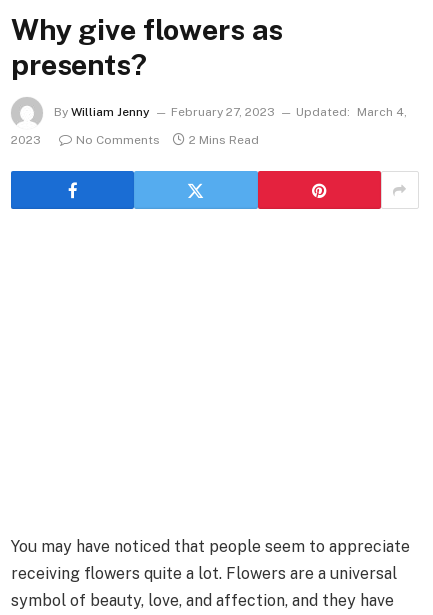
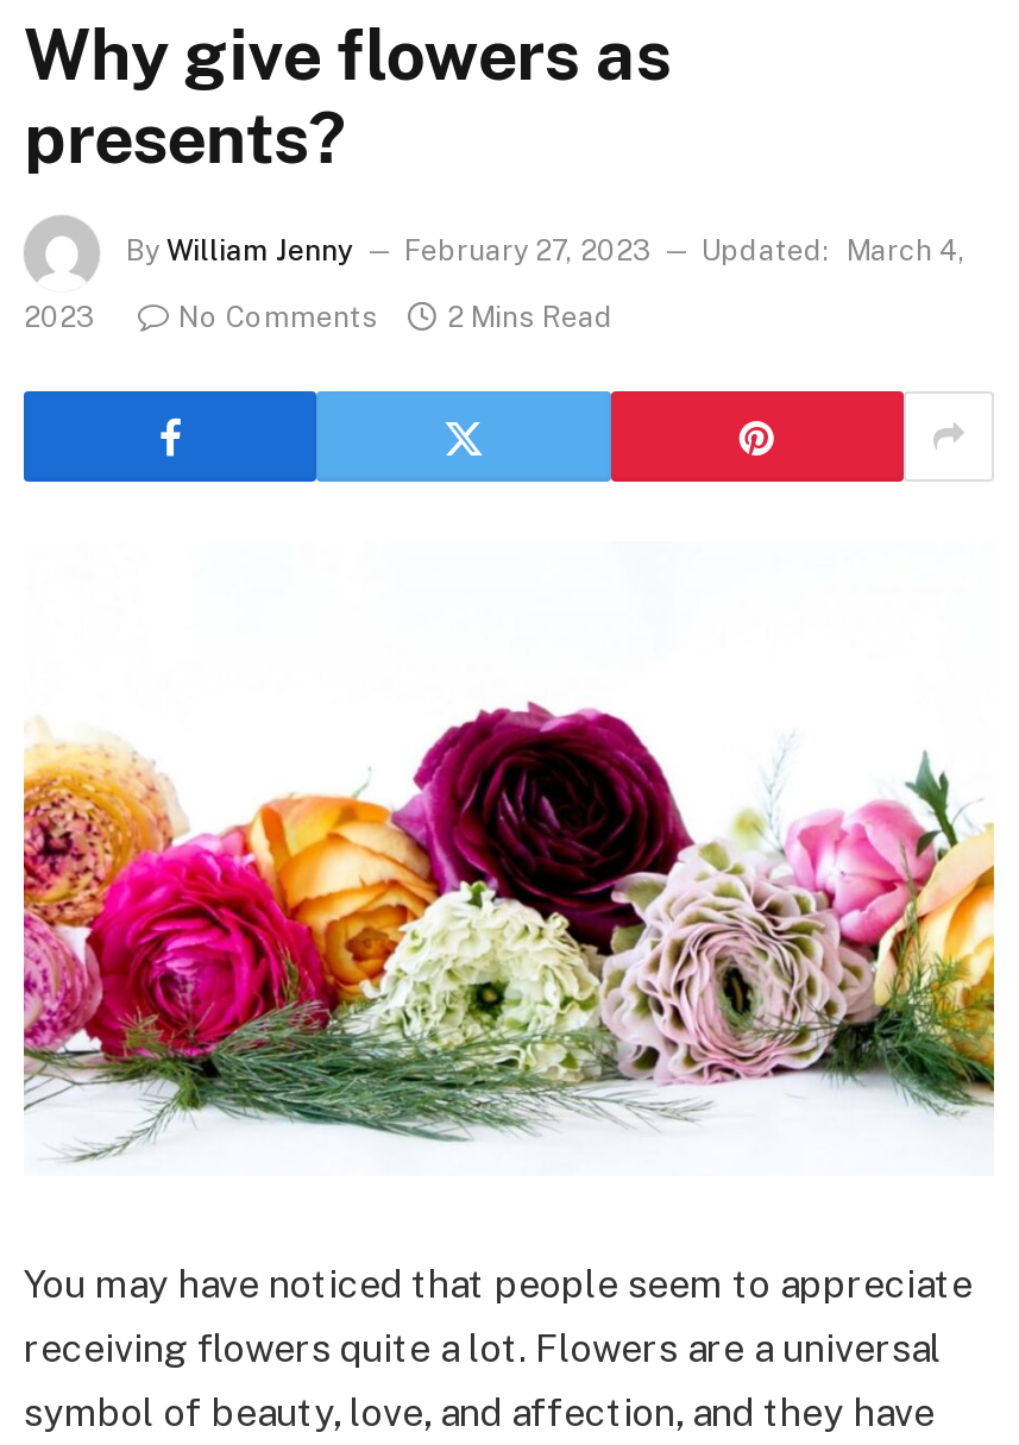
none -> [21,700,996,1164] [image]

